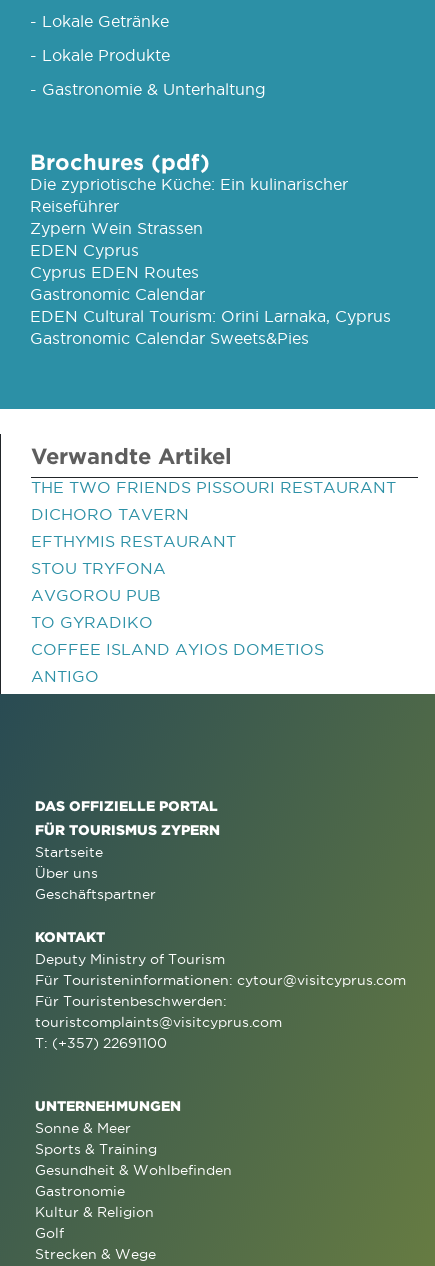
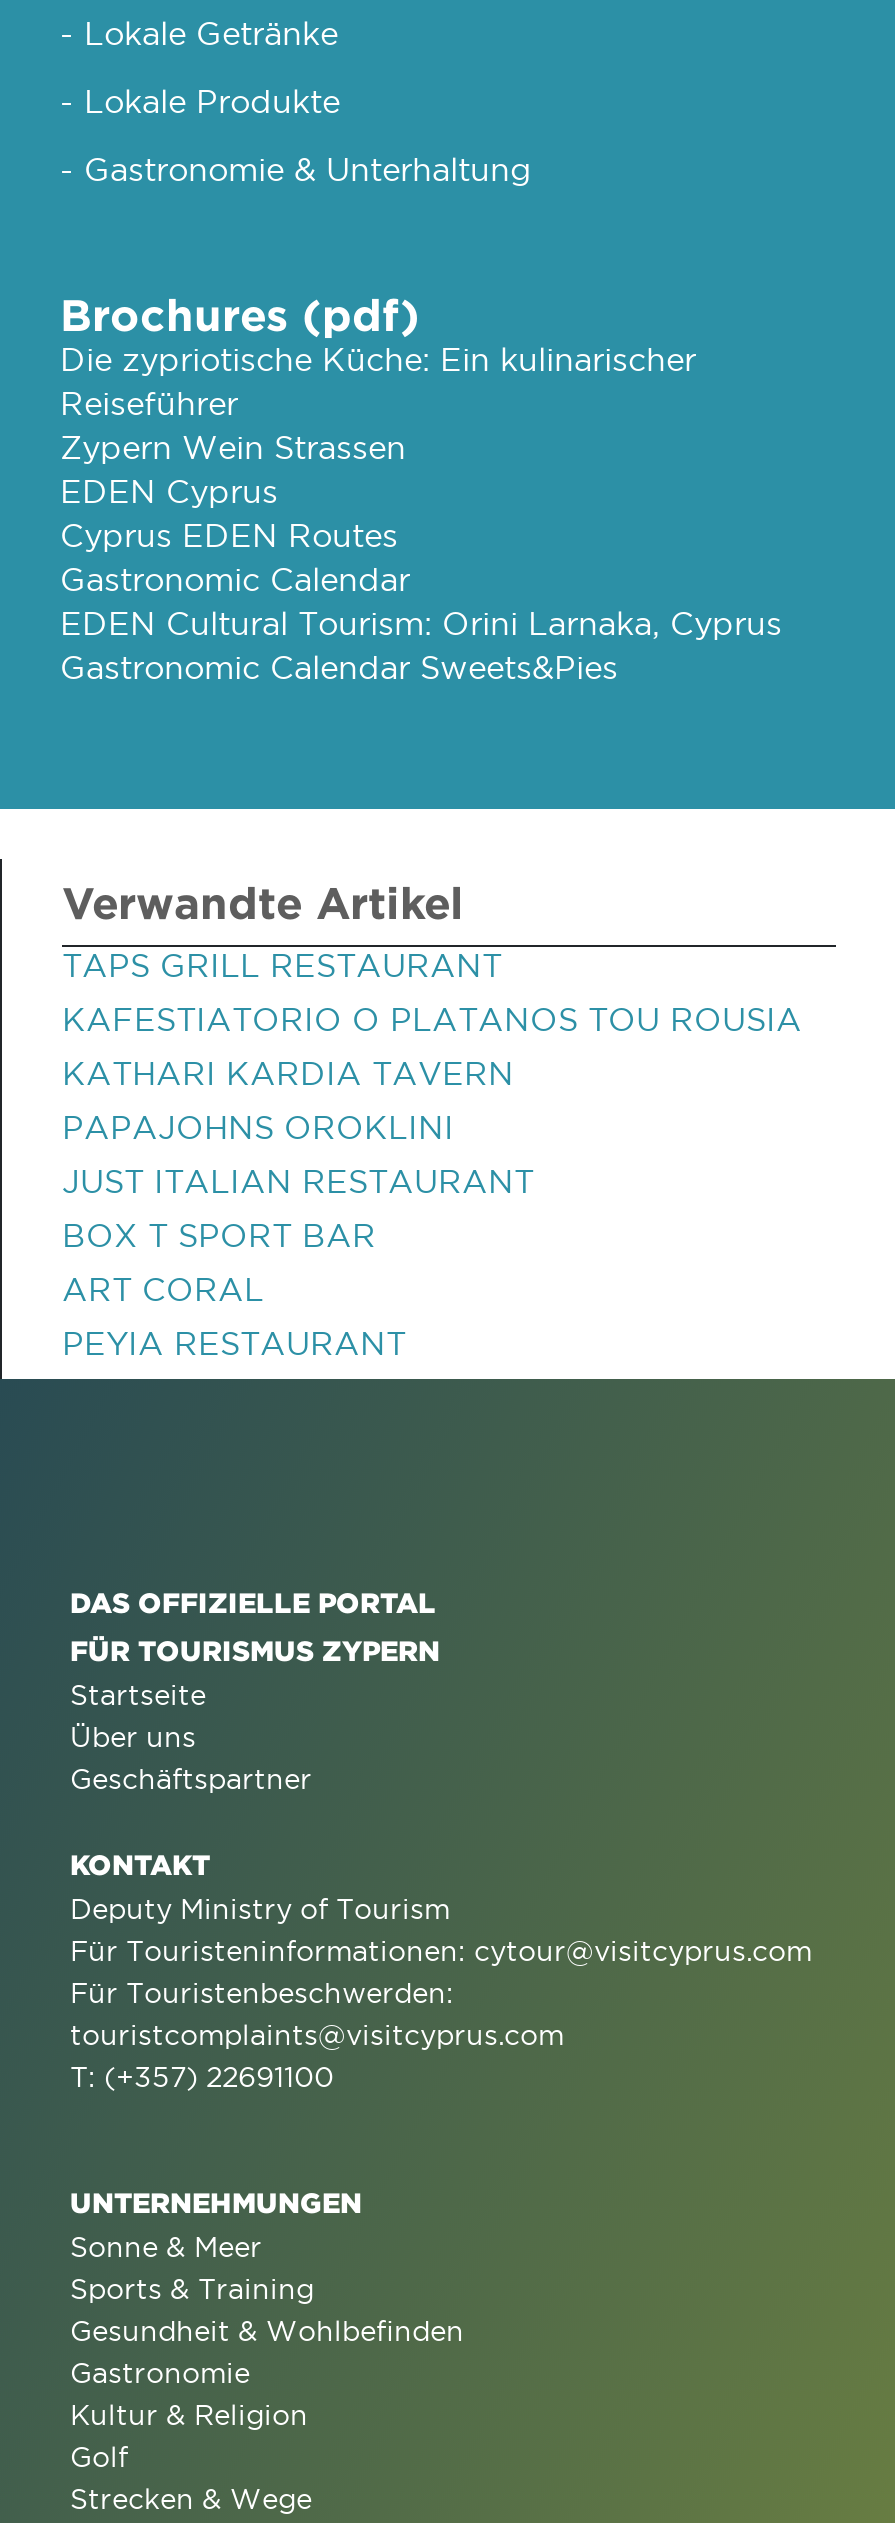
[31,478,396,496] THE TWO FRIENDS PISSOURI RESTAURANT -> [62,947,502,983] TAPS GRILL RESTAURANT
[31,505,189,523] DICHORO TAVERN -> [62,1001,802,1037] KAFESTIATORIO O PLATANOS TOU ROUSIA
[31,532,236,550] EFTHYMIS RESTAURANT -> [62,1055,514,1091] KATHARI KARDIA TAVERN
[31,559,166,577] STOU TRYFONA -> [62,1109,454,1145] PAPAJOHNS OROKLINI
[31,586,161,604] AVGOROU PUB -> [62,1163,534,1199] JUST ITALIAN RESTAURANT
[31,613,153,631] TO GYRADIKO -> [62,1217,376,1253] BOX T SPORT BAR
[31,640,324,658] COFFEE ISLAND AYIOS DOMETIOS -> [62,1271,264,1307] ART CORAL
[31,667,99,685] ANTIGO -> [62,1325,406,1361] PEYIA RESTAURANT

